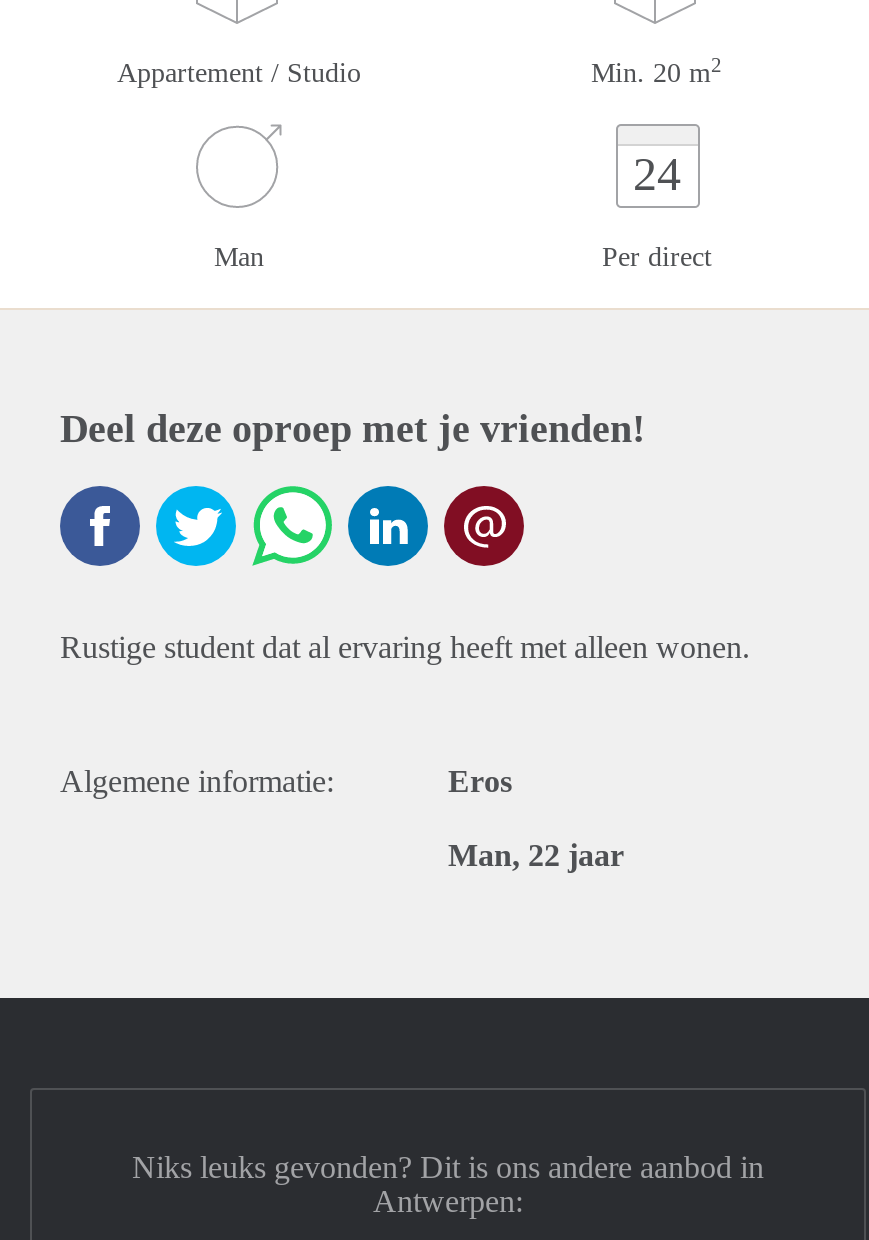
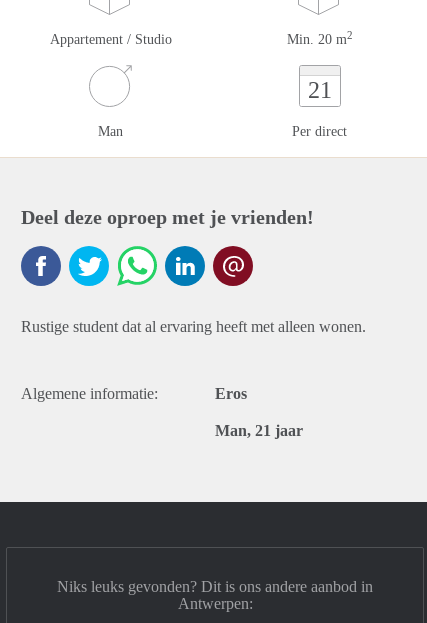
[633,148,681,200] 24 -> [307,77,331,103] 21
[448,838,624,872] Man, 22 jaar -> [215,422,303,439] Man, 21 jaar

